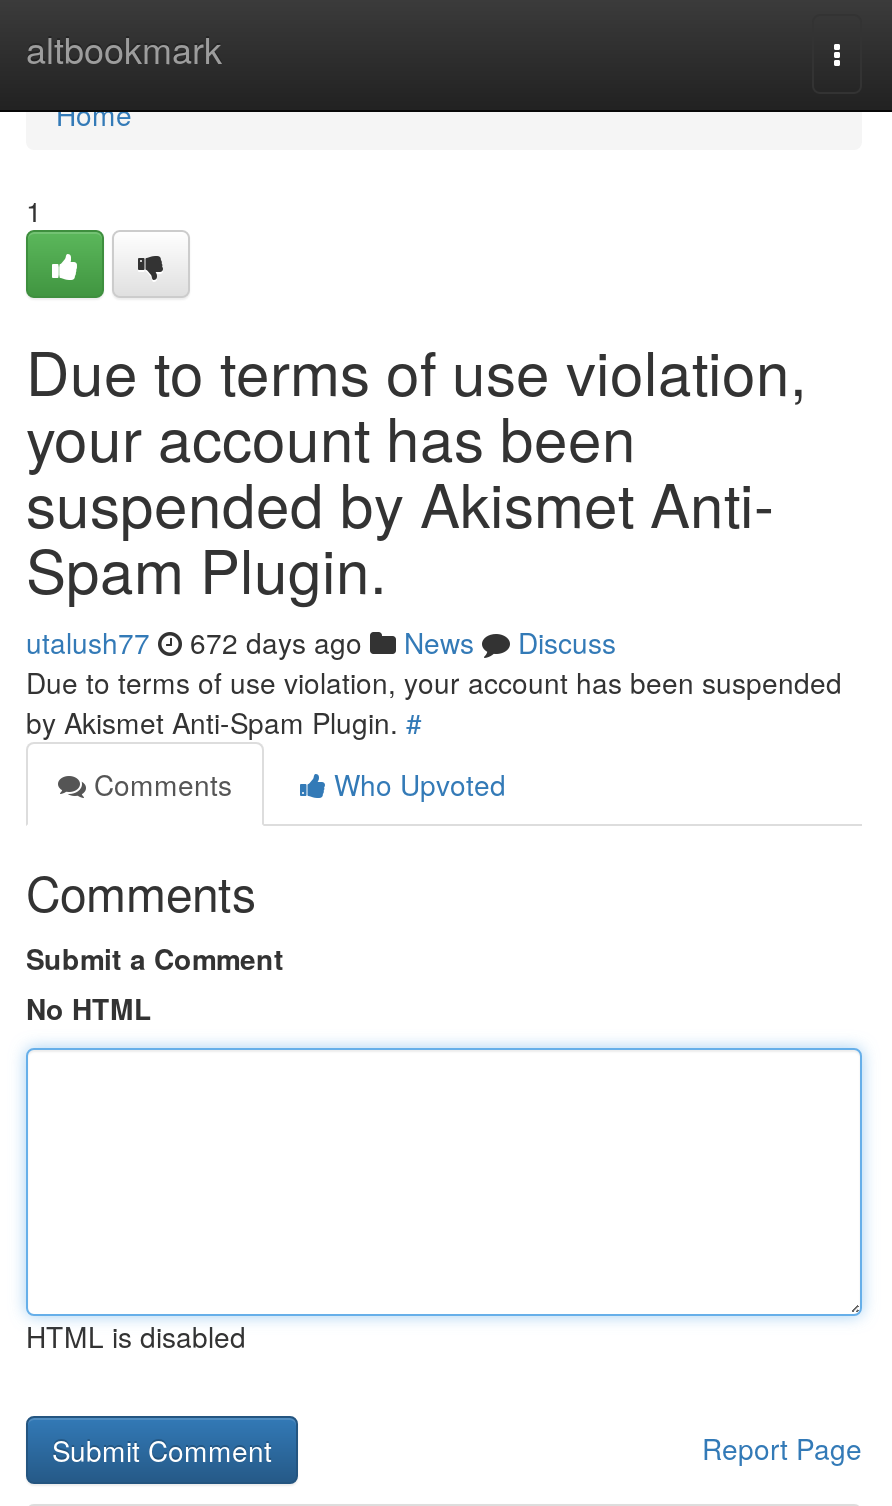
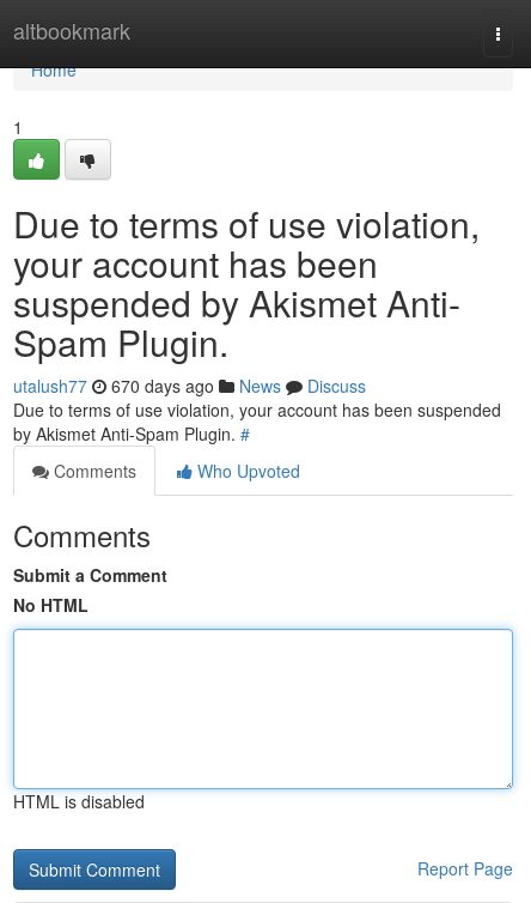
[26,622,616,662] utalush77 672 days ago News Discuss -> [13,374,366,398] utalush77 670 days ago News Discuss

